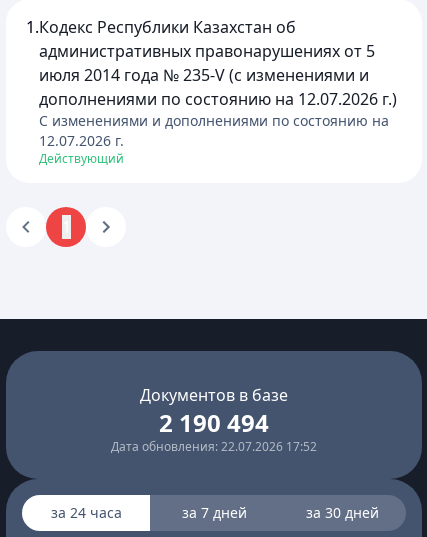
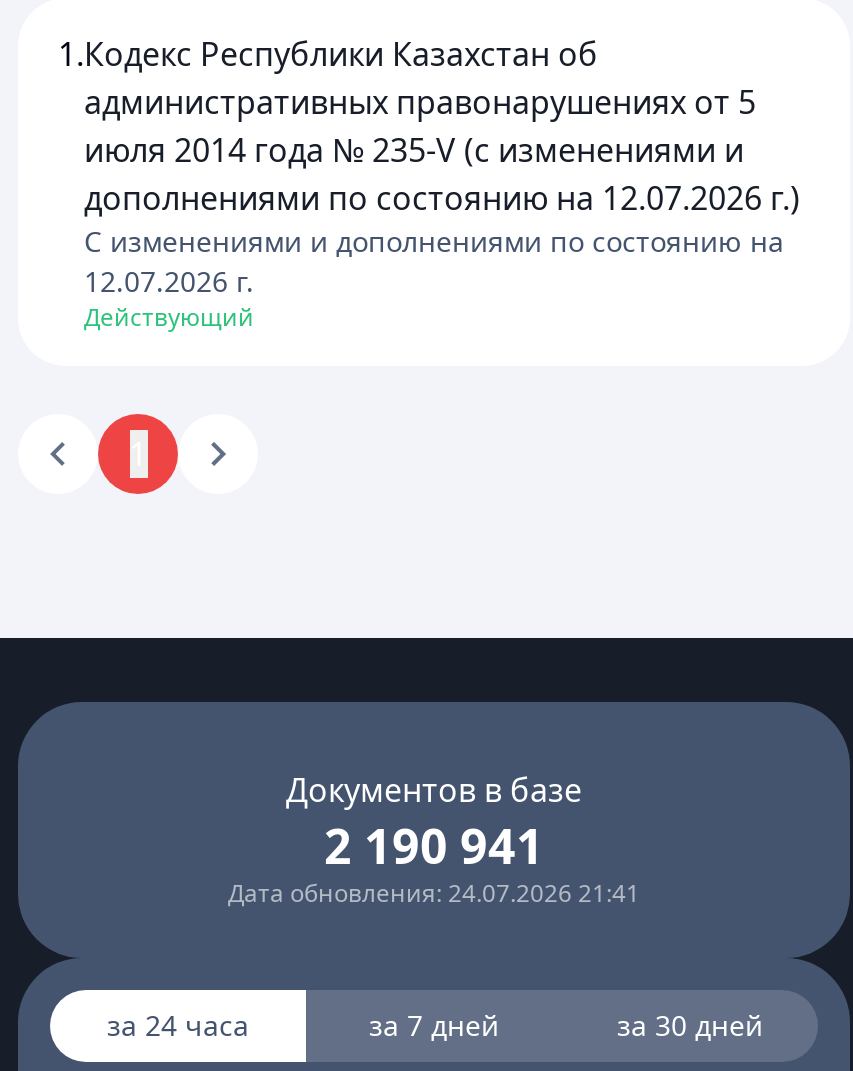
[159,406,269,439] 2 190 494 -> [324,812,544,878] 2 190 941
[111,438,317,455] Дата обновления: 22.07.2026 17:52 -> [228,876,640,910] Дата обновления: 24.07.2026 21:41

